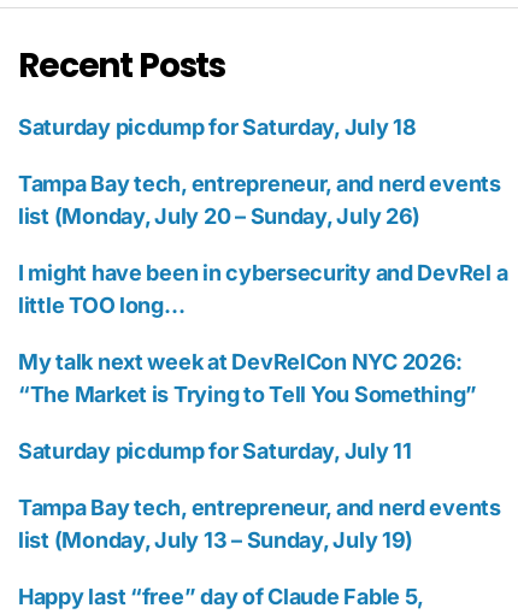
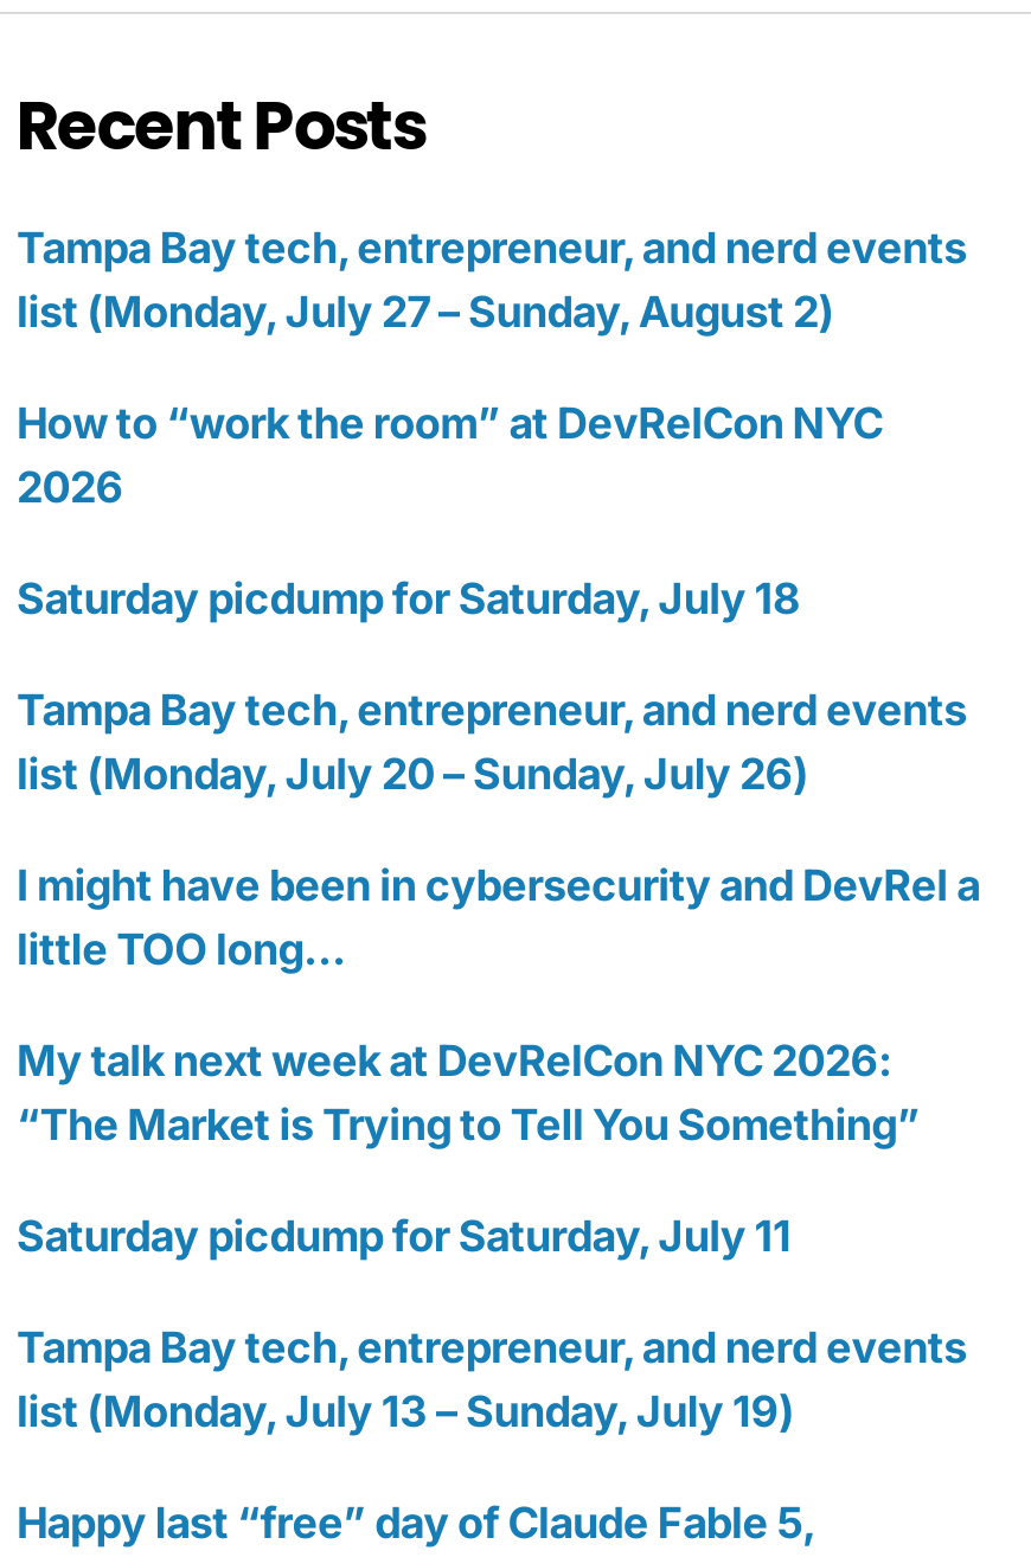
none -> [17,222,967,511] Tampa Bay tech, entrepreneur, and nerd events | list (Monday, July 27 – Sunday, August 2) | How to “work the room” at DevRelCon NYC | 2026

